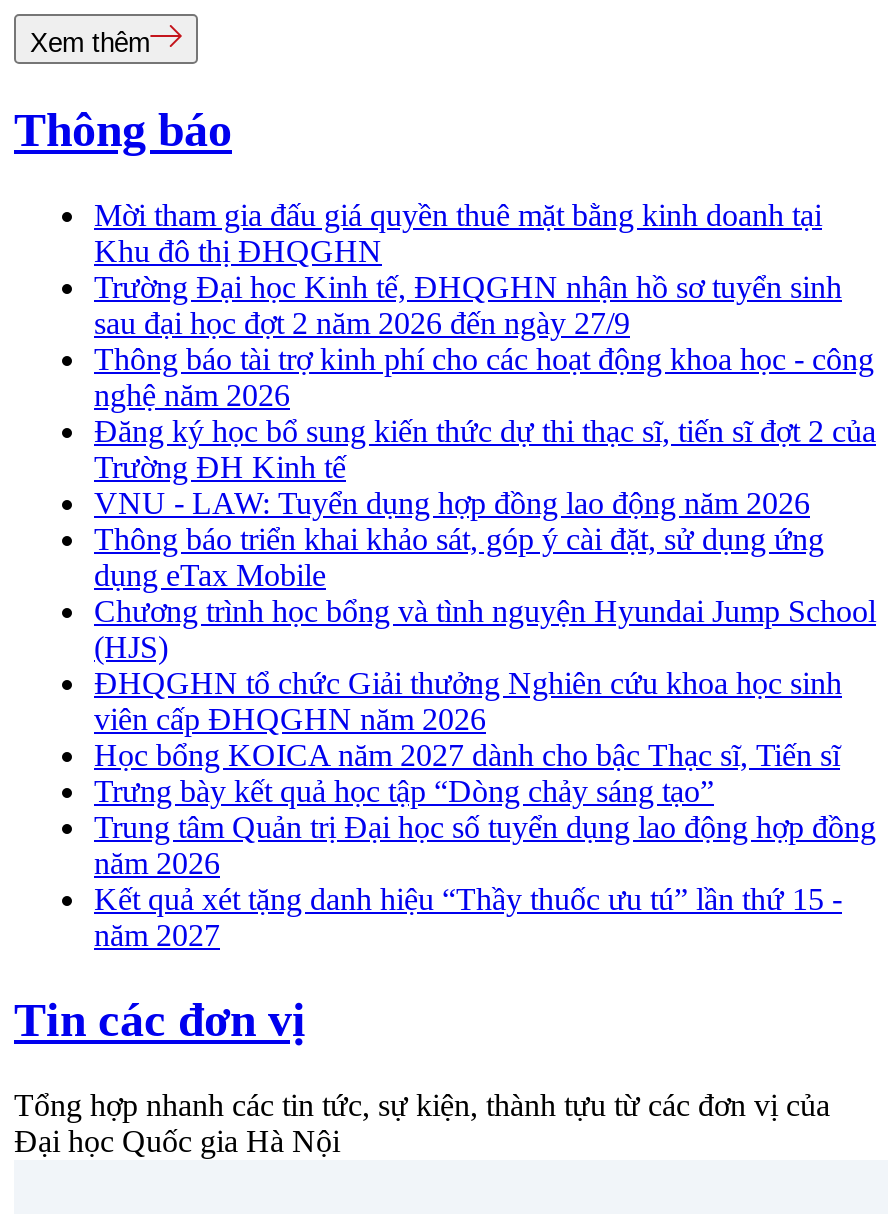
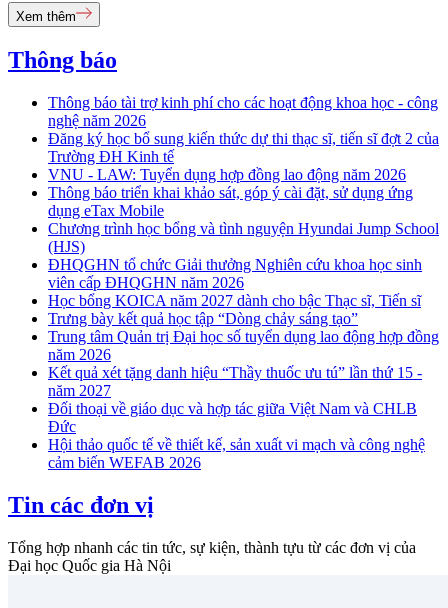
[94,198,842,340] Mời tham gia đấu giá quyền thuê mặt bằng kinh doanh tại | Khu đô thị ĐHQGHN | Trường Đại học Kinh tế, ĐHQGHN nhận hồ sơ tuyển sinh | sau đại học đợt 2 năm 2026 đến ngày 27/9 -> none
moved [94,342,876,952] -> [48,94,439,399]: Thông báo tài trợ kinh phí cho các hoạt động khoa học - công | nghệ năm 2026 | Đăng ký học bổ sung kiến thức dự thi thạc sĩ, tiến sĩ đợt 2 của | ... | Kết quả xét tặng danh hiệu “Thầy thuốc ưu tú” lần thứ 15 - | năm 2027
none -> [48,400,425,471] Đối thoại về giáo dục và hợp tác giữa Việt Nam và CHLB | Đức | Hội thảo quốc tế về thiết kế, sản xuất vi mạch và công nghệ | cảm biến WEFAB 2026

